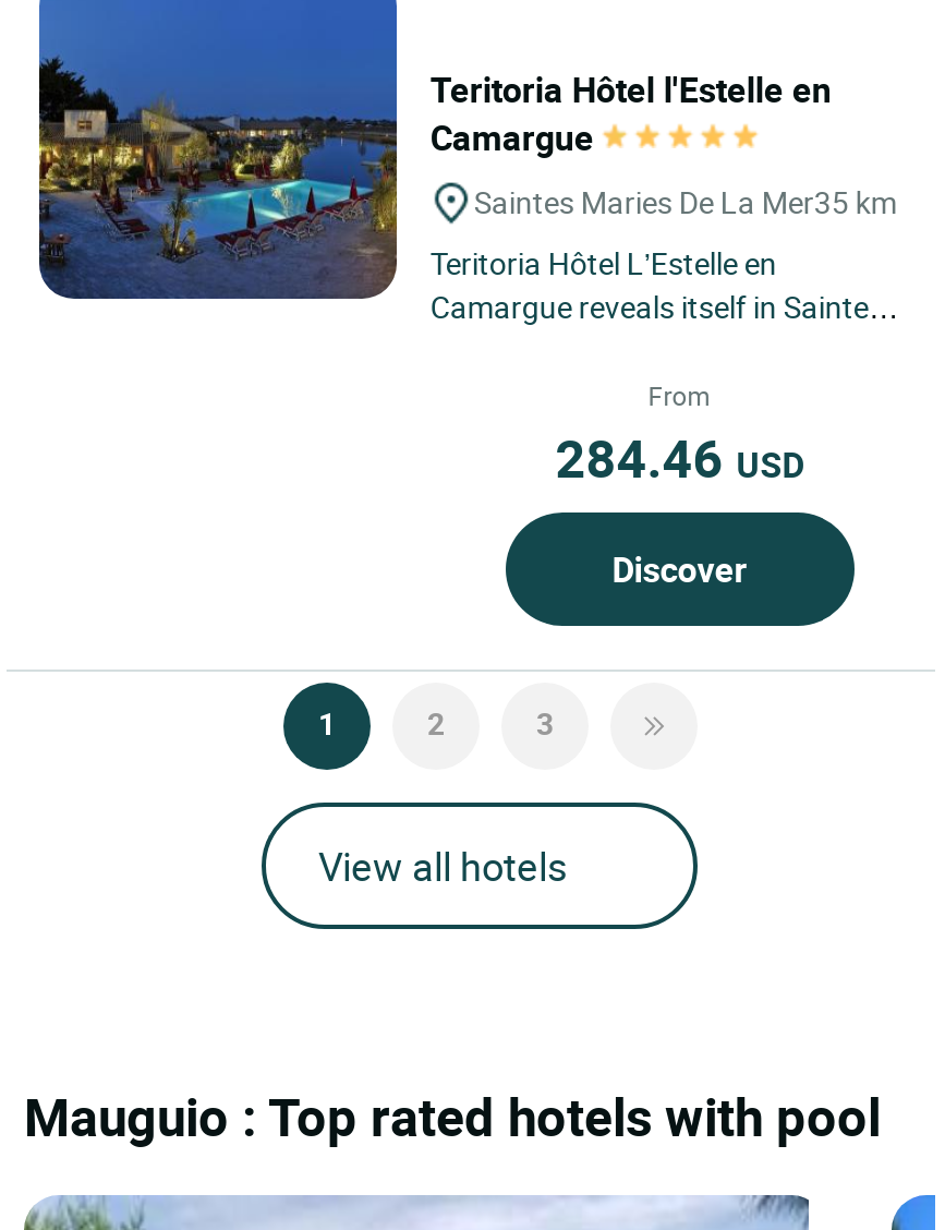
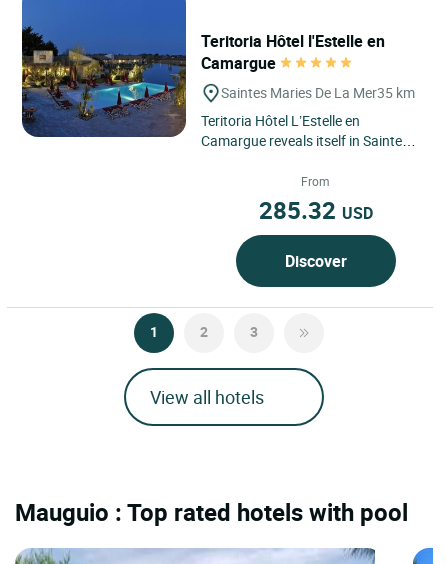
[555,423,804,492] 284.46 USD -> [259,194,373,226] 285.32 USD

